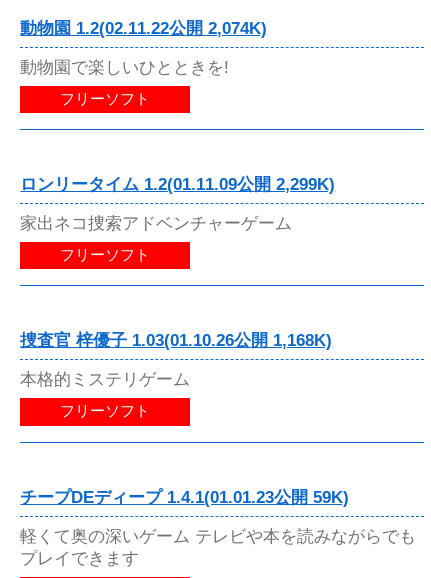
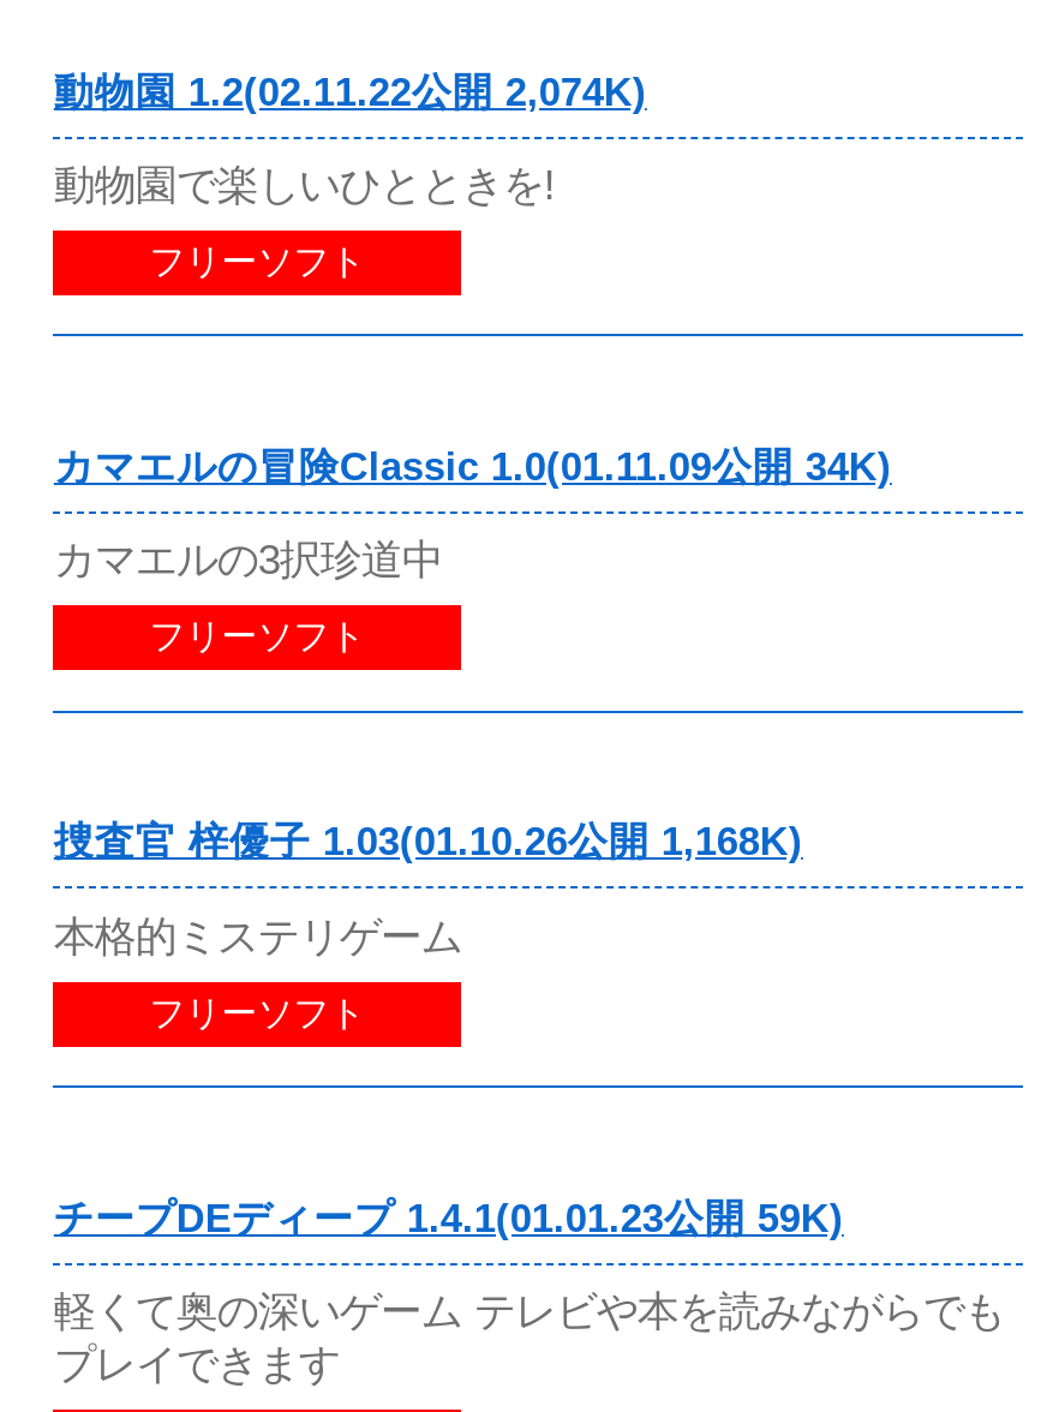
[20,175,335,194] ロンリータイム 1.2(01.11.09公開 2,299K) -> [54,444,892,490] カマエルの冒険Classic 1.0(01.11.09公開 34K)
[20,213,292,233] 家出ネコ捜索アドベンチャーゲーム -> [54,536,443,584] カマエルの3択珍道中

